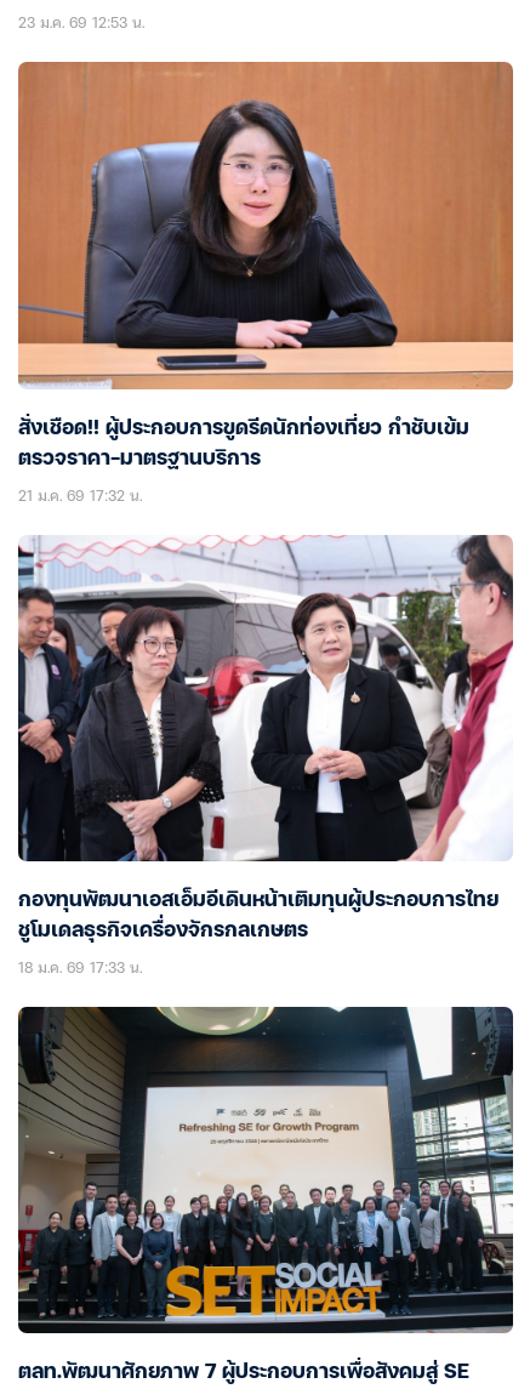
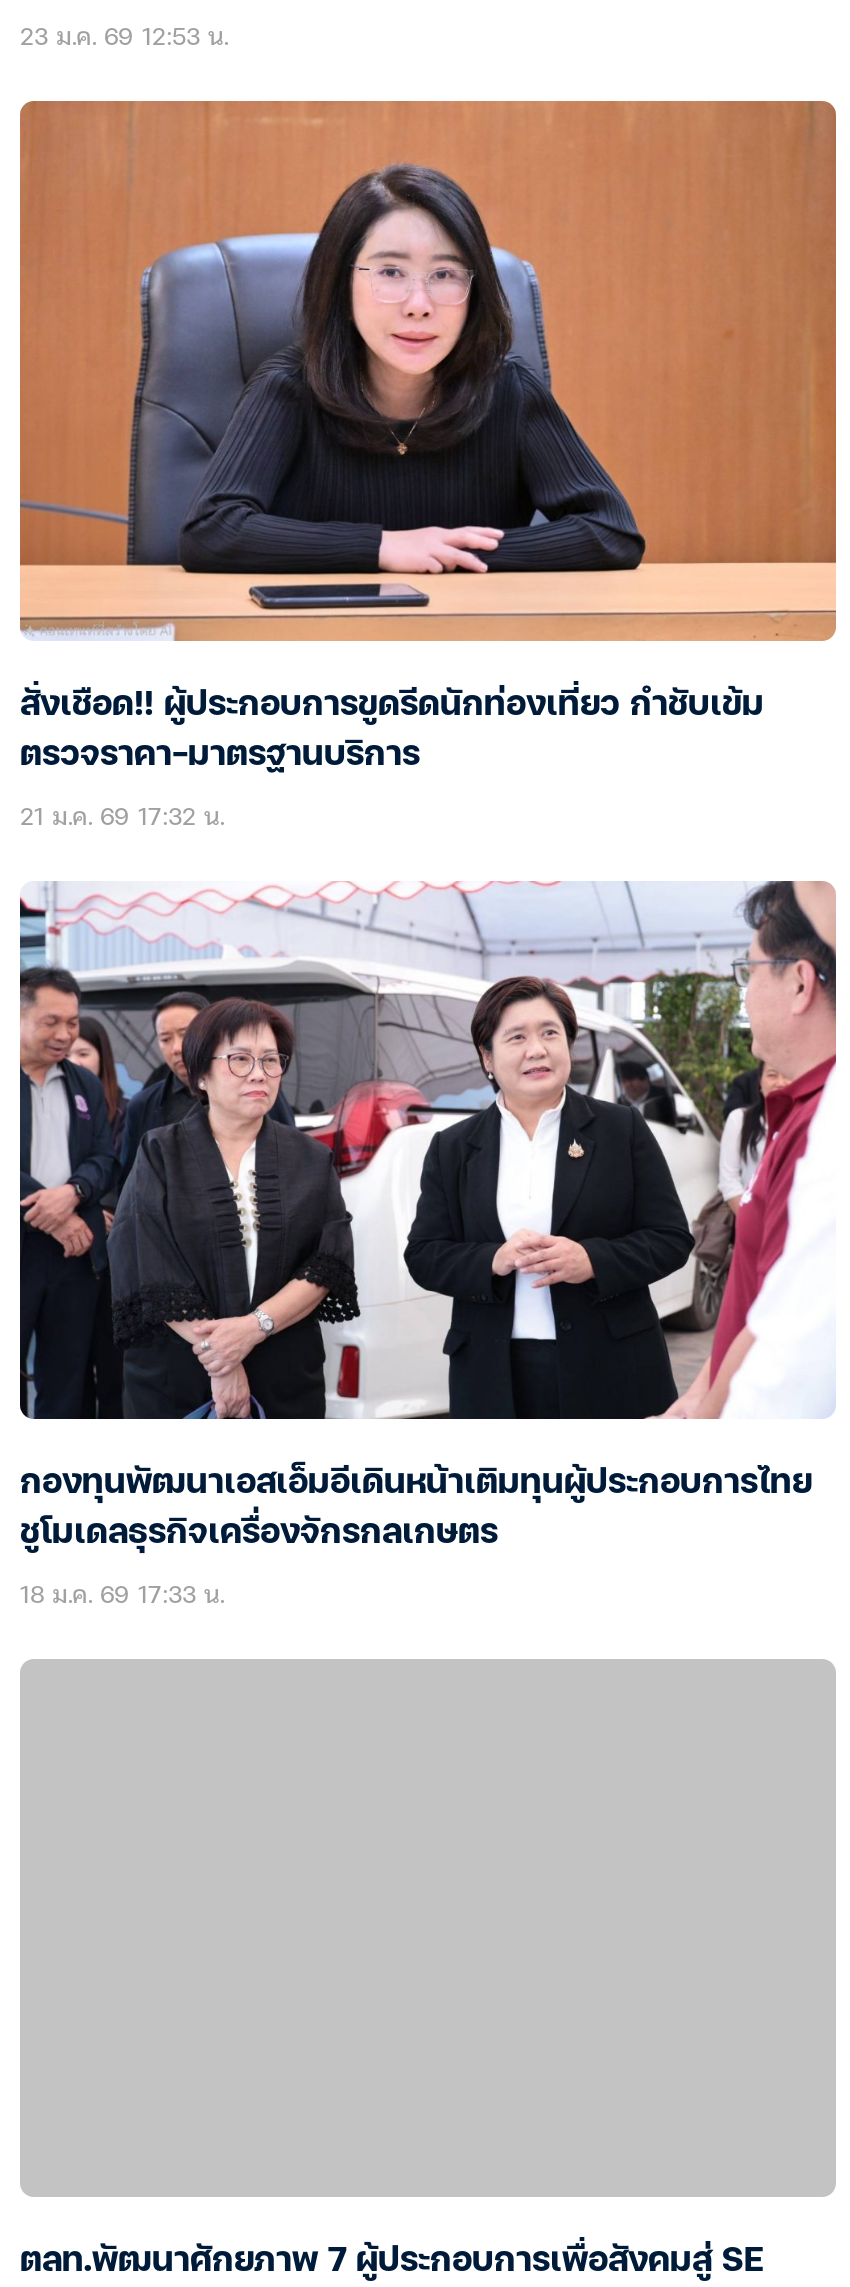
[17,1006,514,1334] [image] -> none

